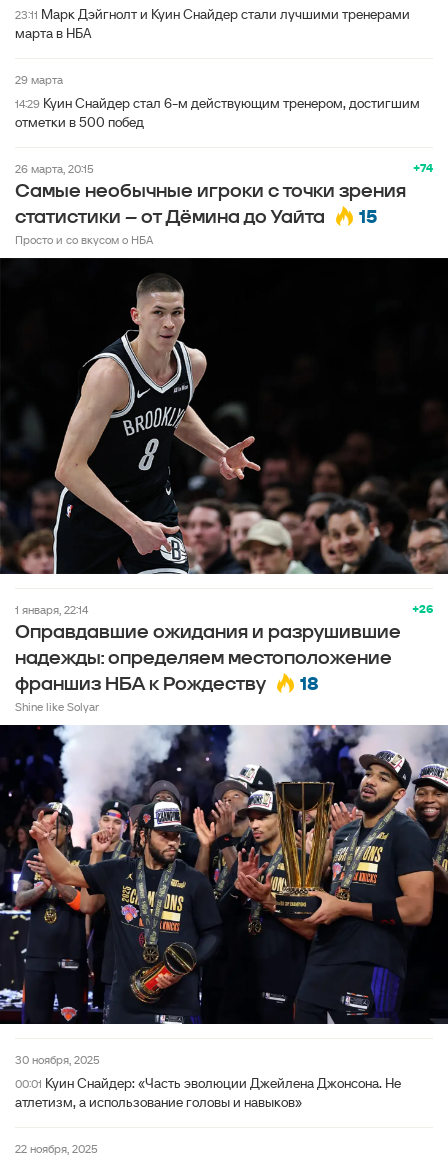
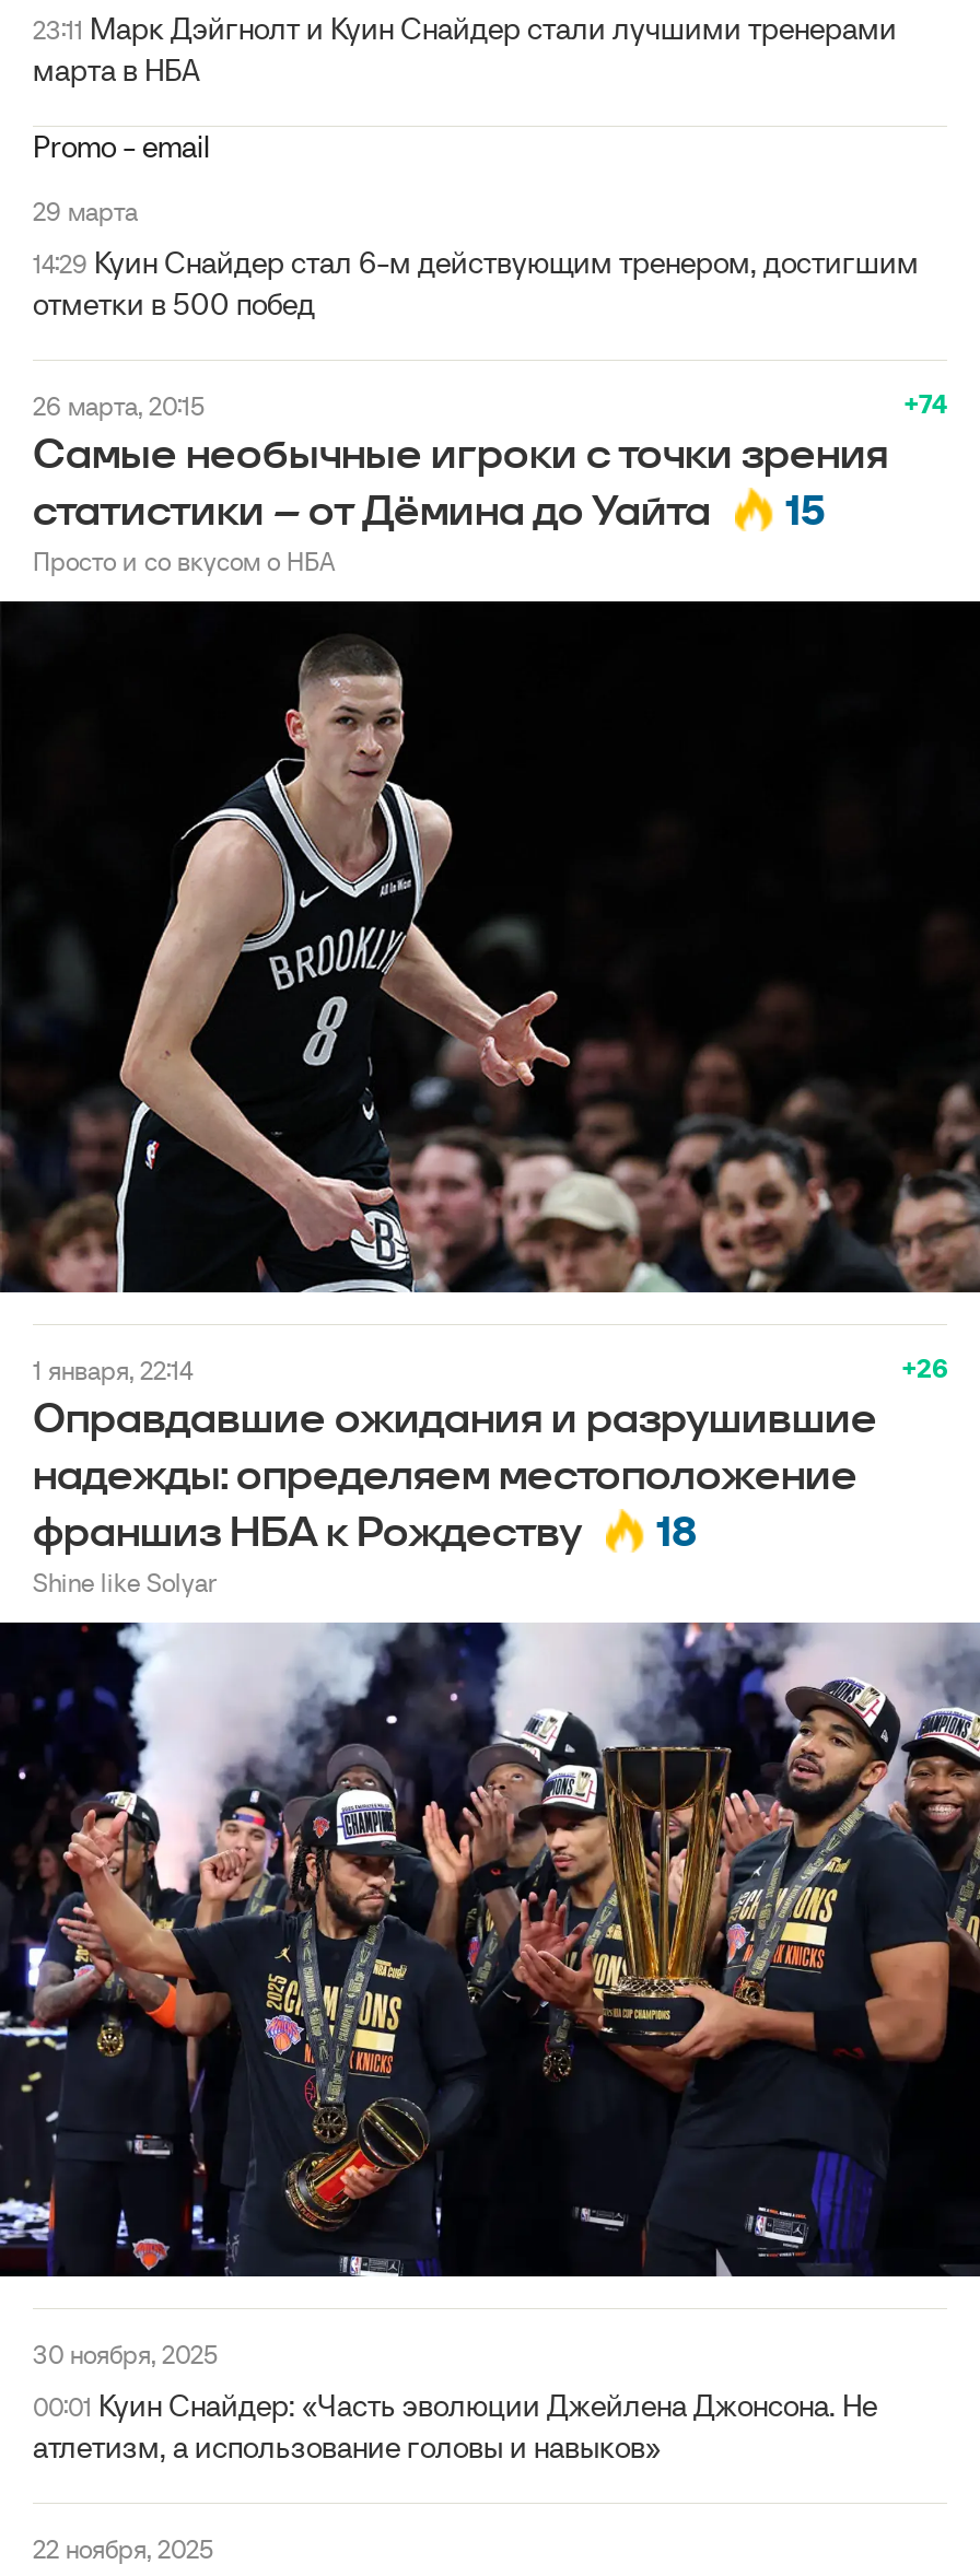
none -> [33,127,210,167] Promo - email

